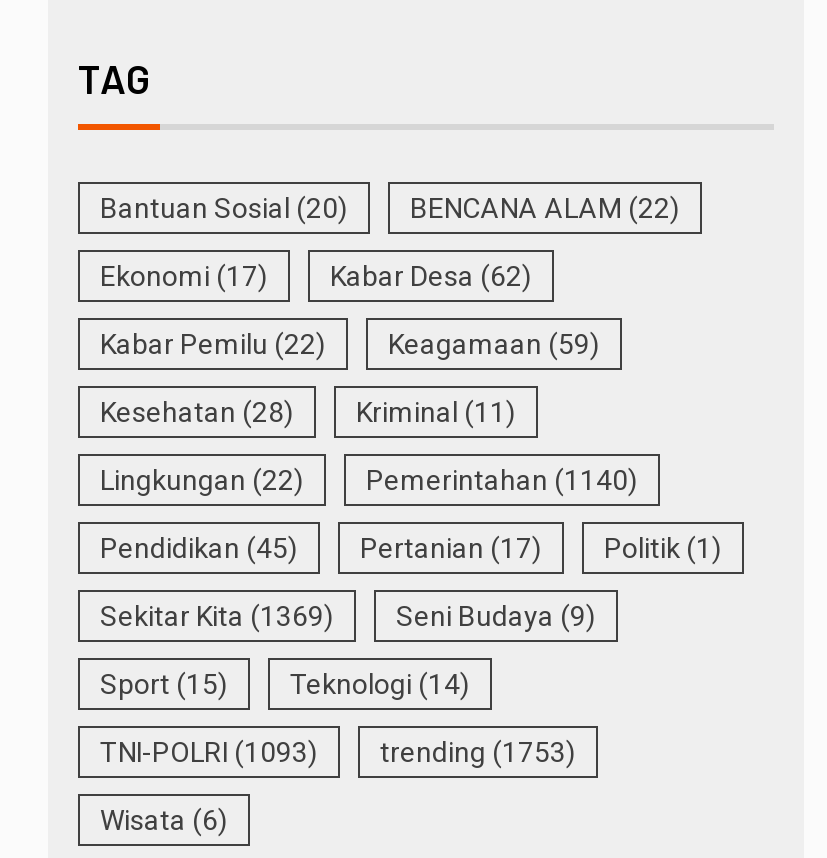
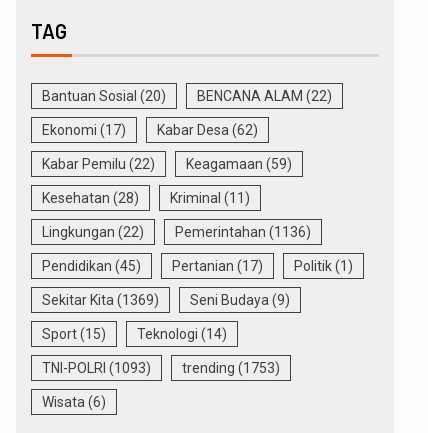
[366,463,638,495] Pemerintahan (1140) -> [175,224,311,240] Pemerintahan (1136)

